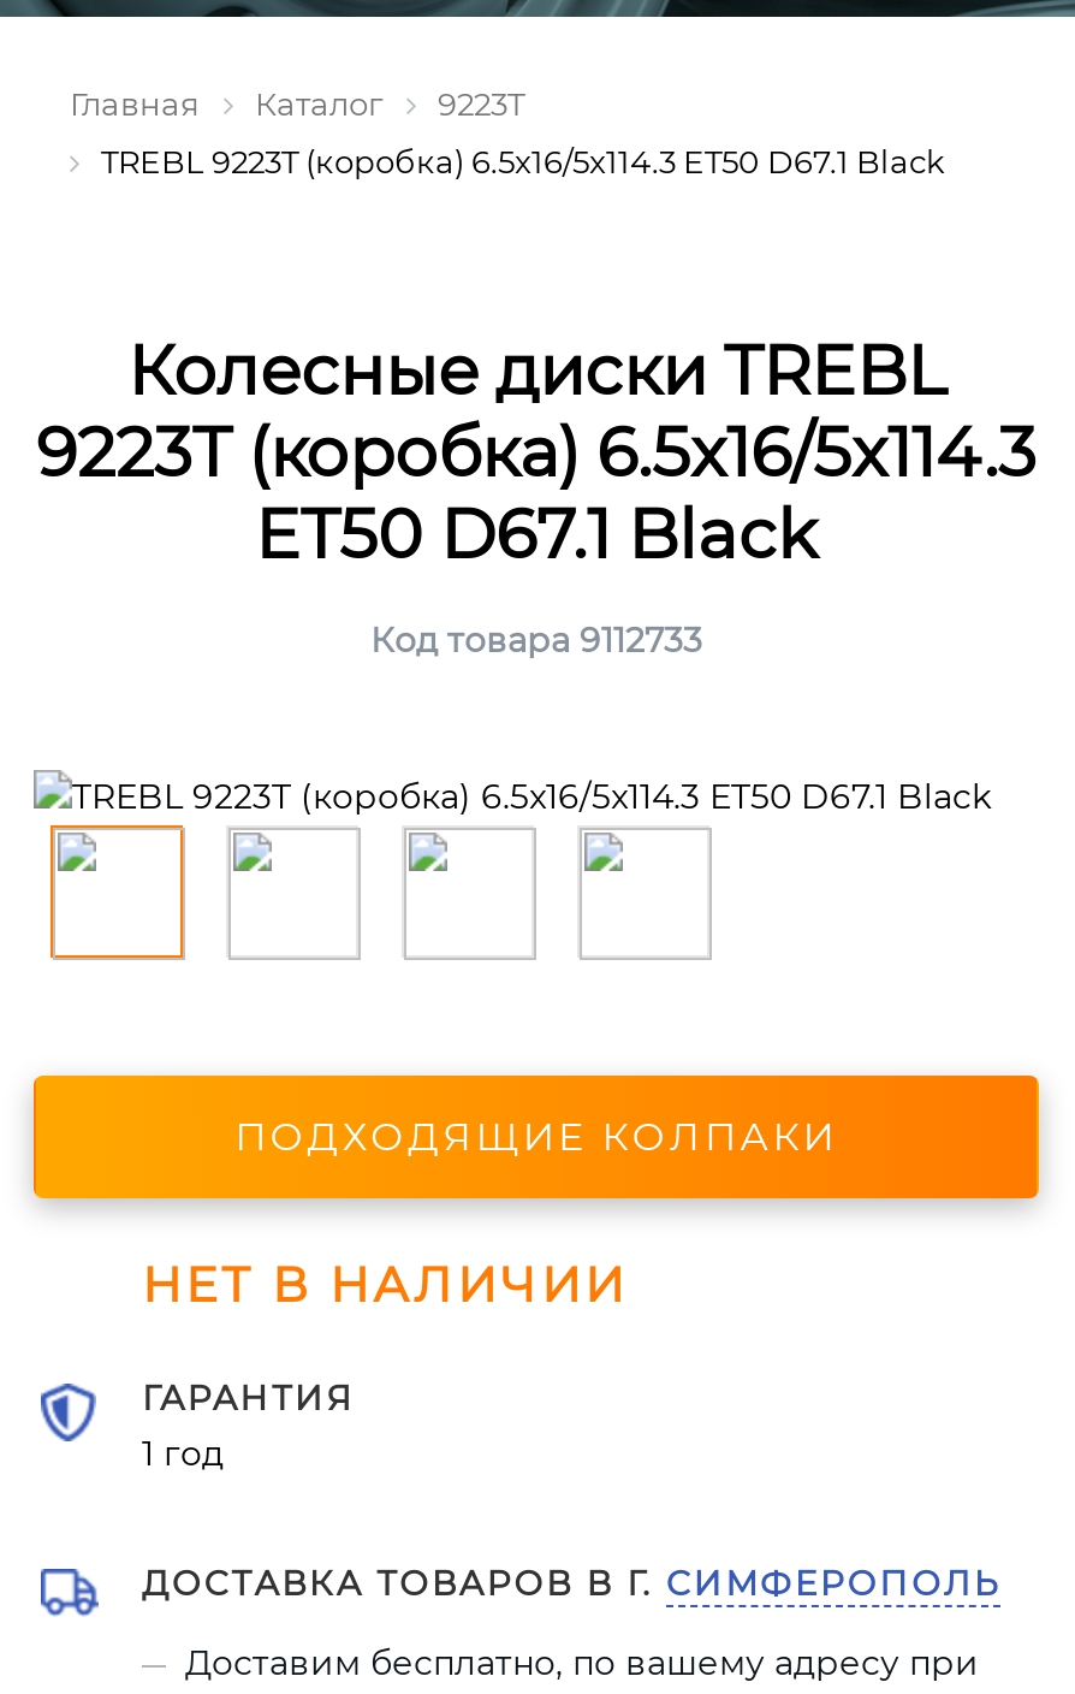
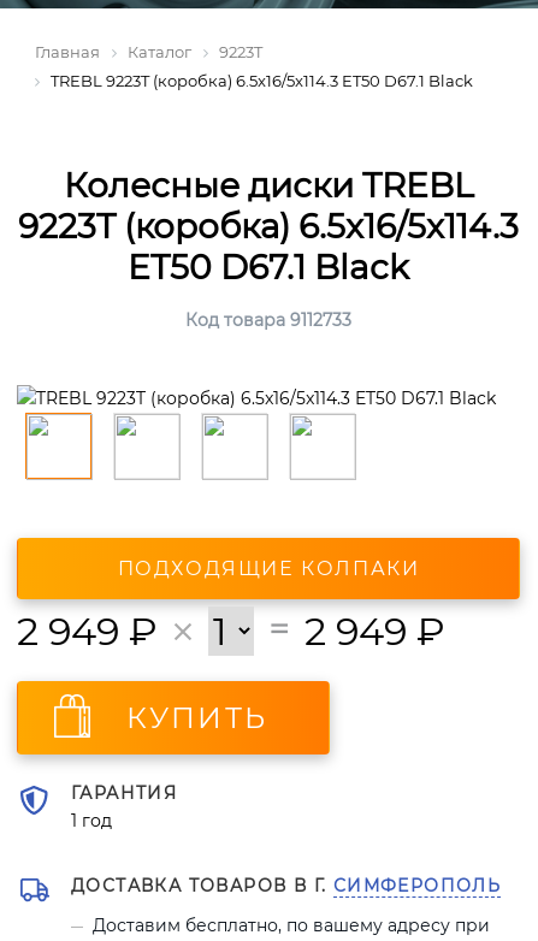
[142,1257,628,1315] НЕТ В НАЛИЧИИ -> [17,608,445,736] 2 949 ₽ | 2 949 ₽ | КУПИТЬ

